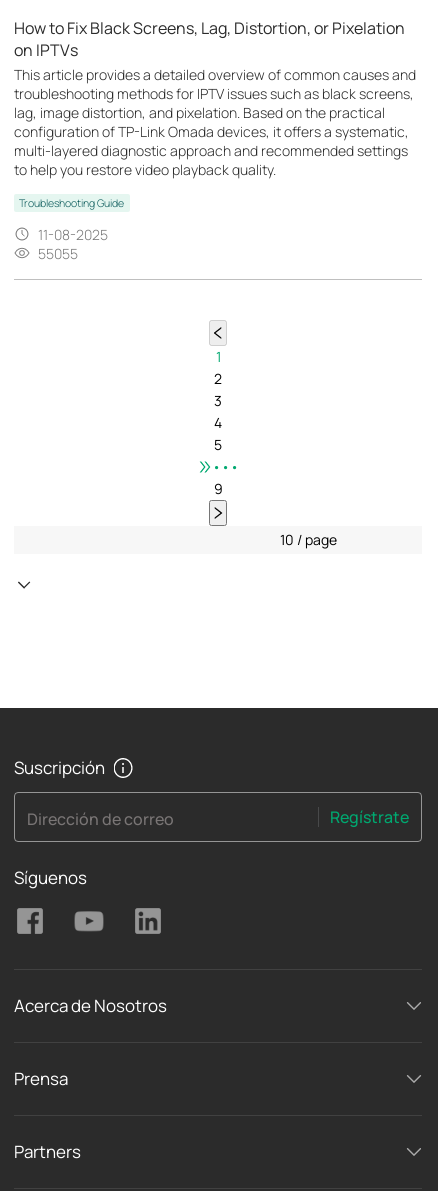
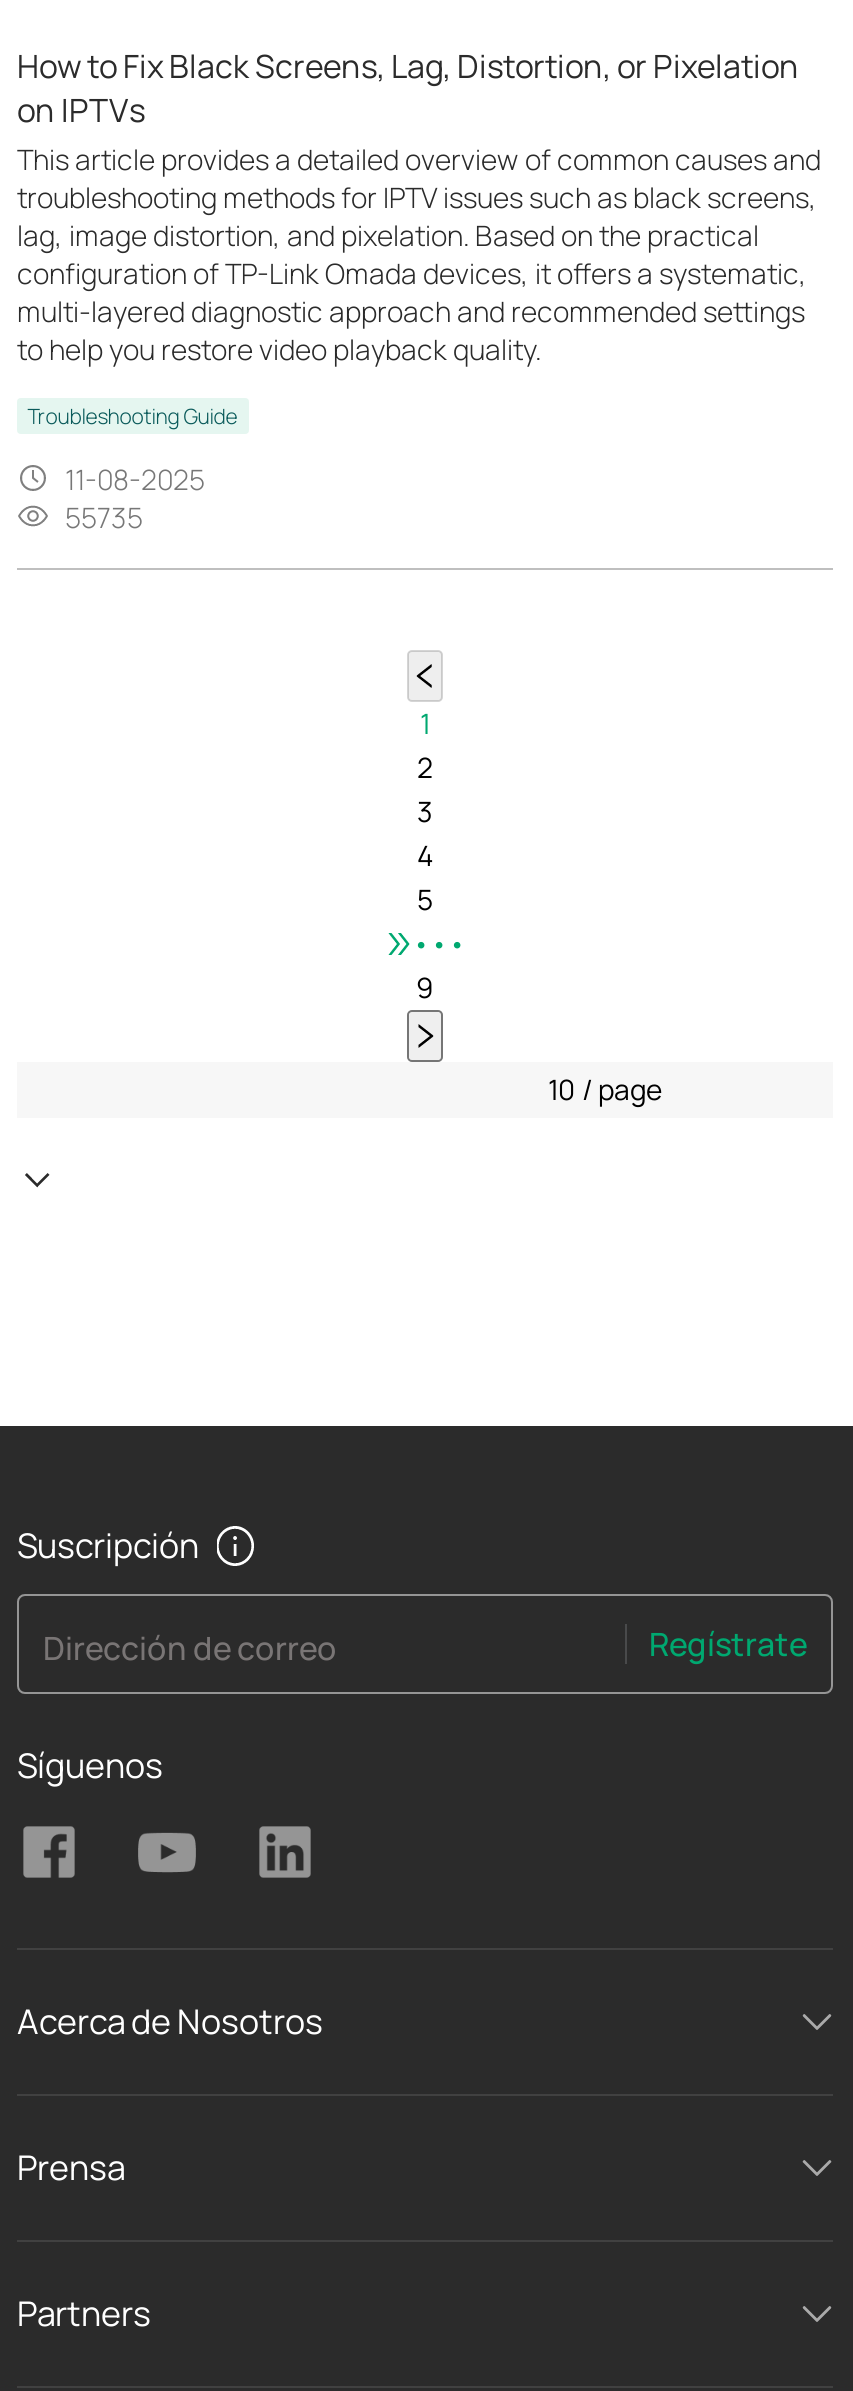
[38,244,78,263] 55055 -> [65,498,143,536] 55735

